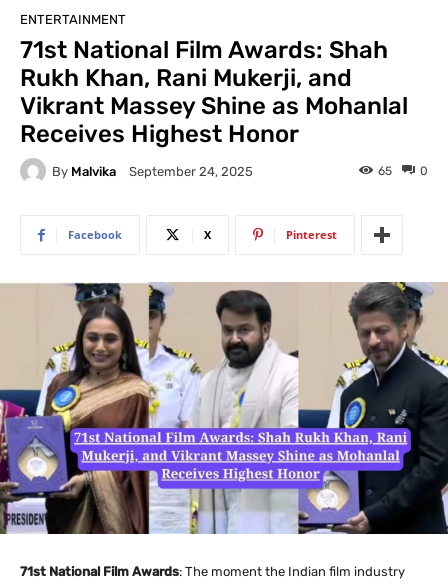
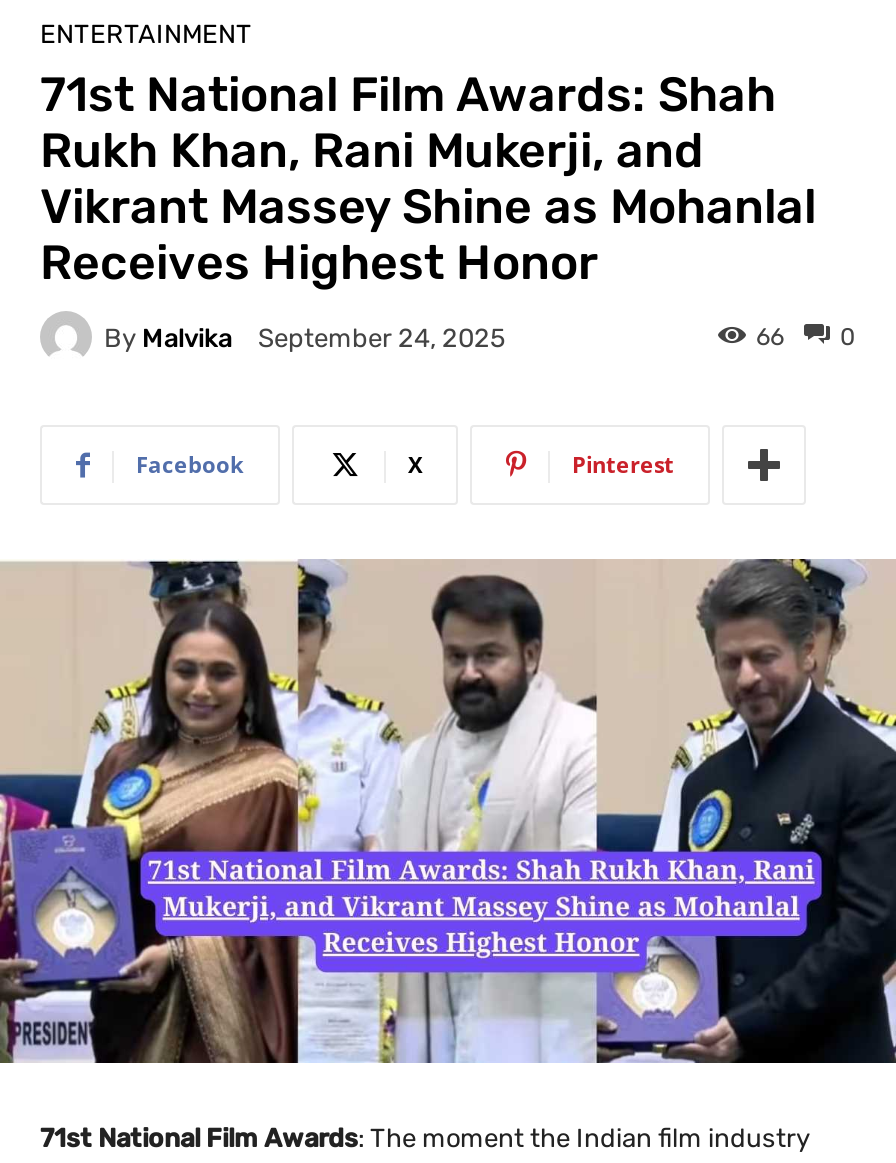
[378,164,428,178] 65 0 -> [756,323,856,351] 66 0

